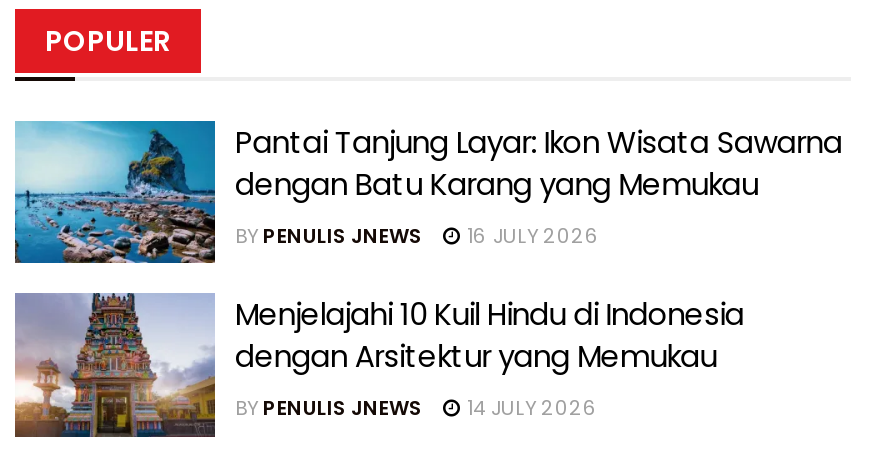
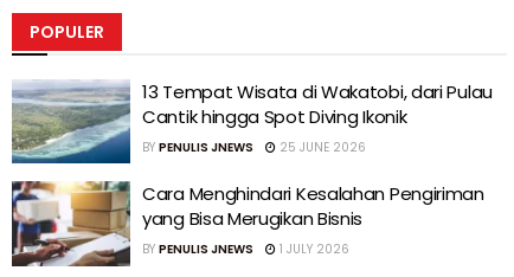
[13,119,842,265] [image] | Pantai Tanjung Layar: Ikon Wisata Sawarna | dengan Batu Karang yang Memukau -> [11,79,493,165] [image] | 13 Tempat Wisata di Wakatobi, dari Pulau | Cantik hingga Spot Diving Ikonik
[461,220,599,250] 16 JULY 2026 -> [276,138,366,156] 25 JUNE 2026
[13,291,744,439] [image] | Menjelajahi 10 Kuil Hindu di Indonesia | dengan Arsitektur yang Memukau -> [11,180,484,266] [image] | Cara Menghindari Kesalahan Pengiriman | yang Bisa Merugikan Bisnis
[461,393,597,423] 14 JULY 2026 -> [276,240,349,258] 1 JULY 2026

